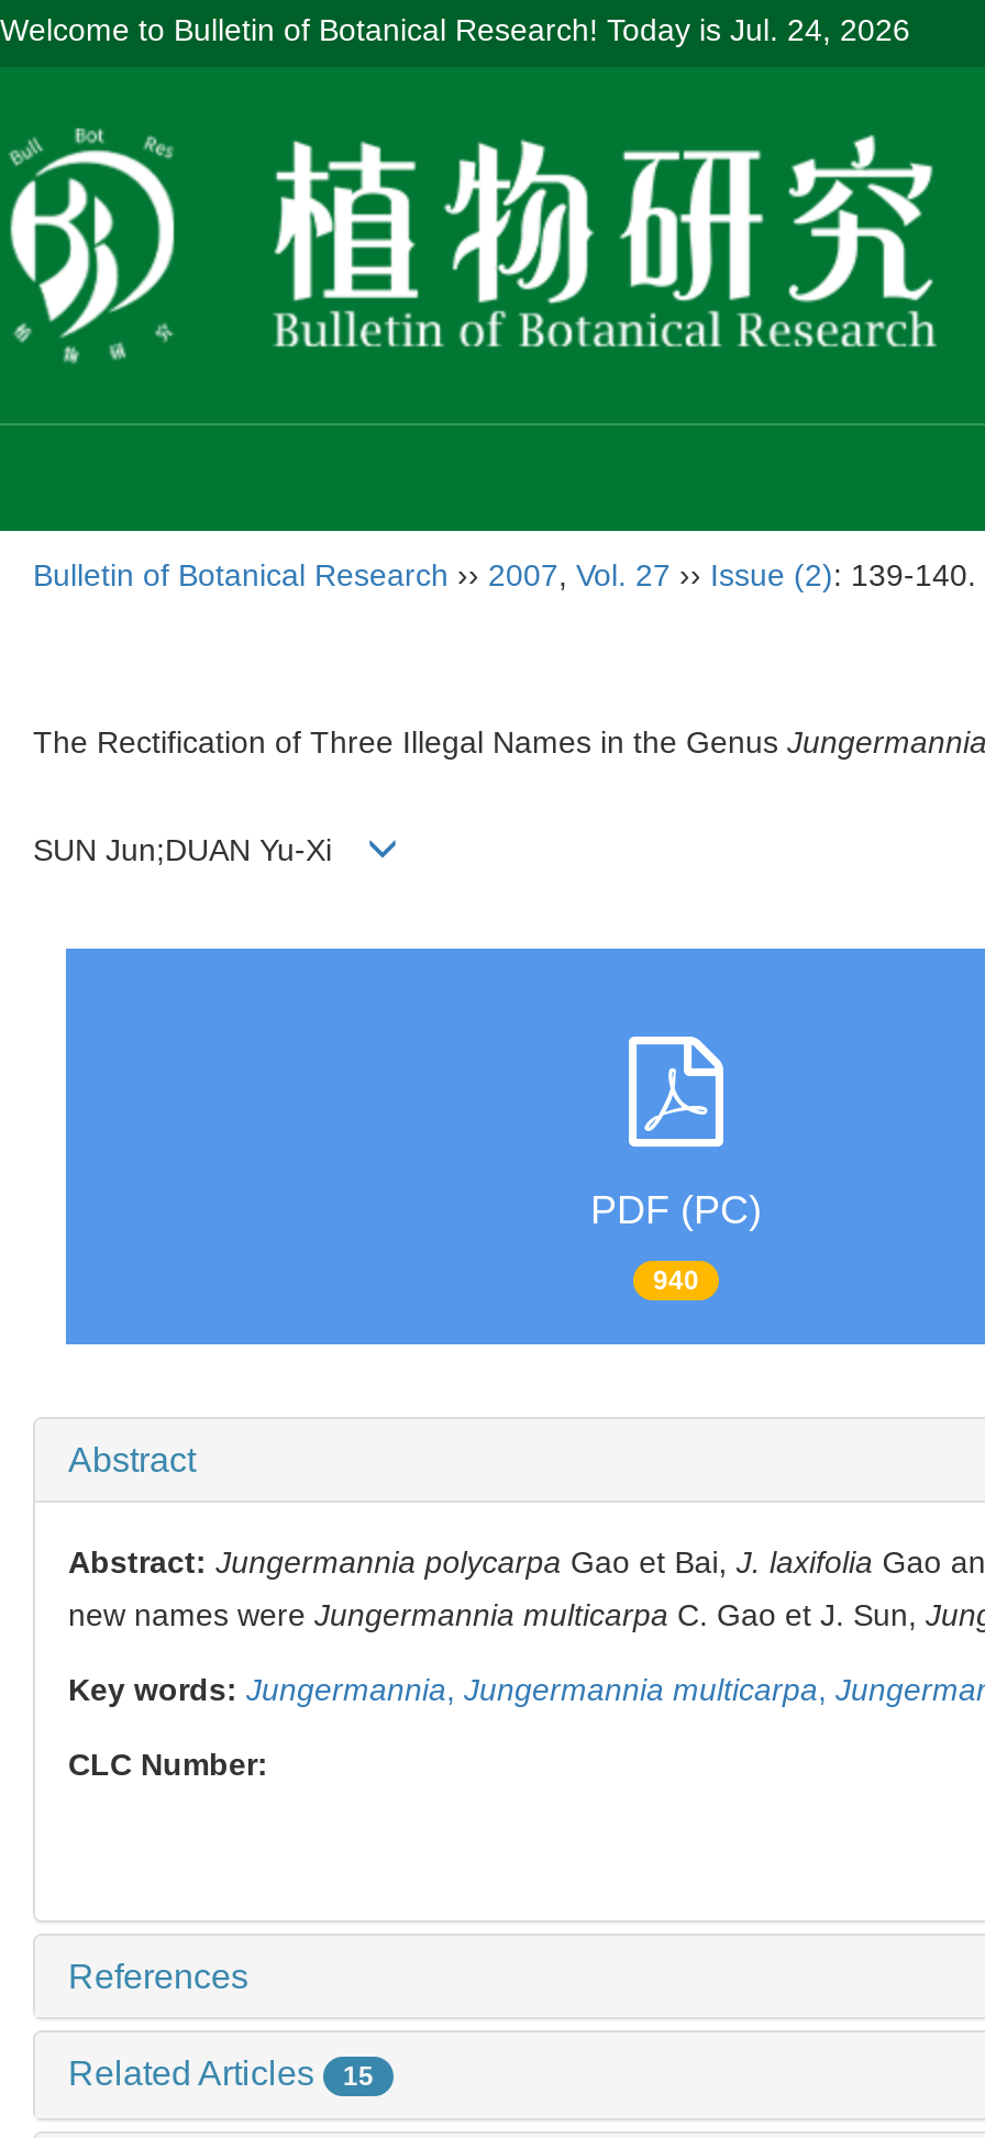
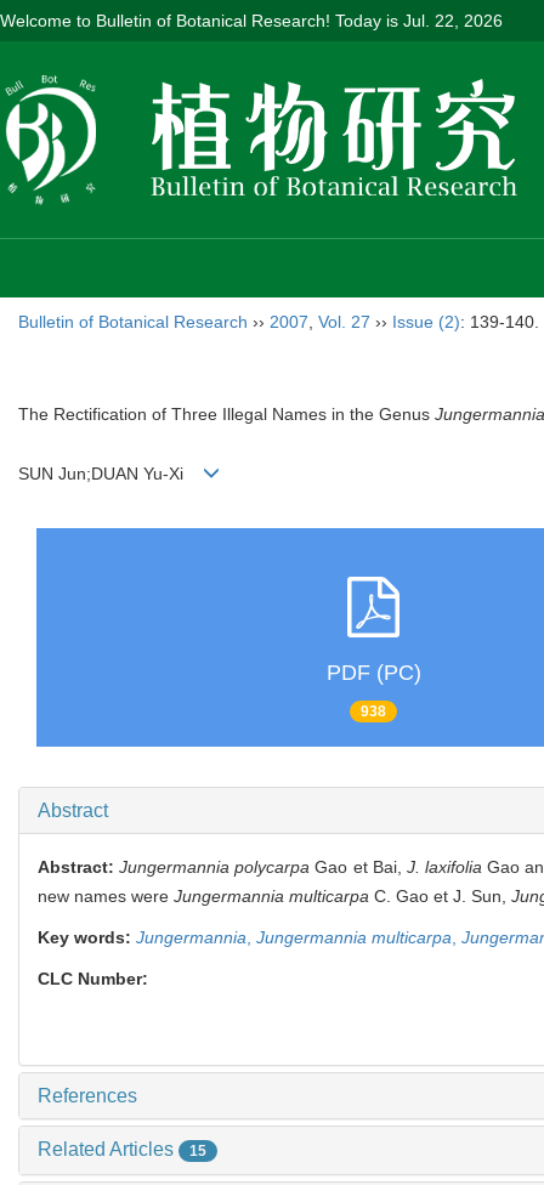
[0,12,910,47] Welcome to Bulletin of Botanical Research! Today is Jul. 24, 2026 -> [0,11,503,30] Welcome to Bulletin of Botanical Research! Today is Jul. 22, 2026
[653,1265,699,1296] 940 -> [361,703,386,720] 938

